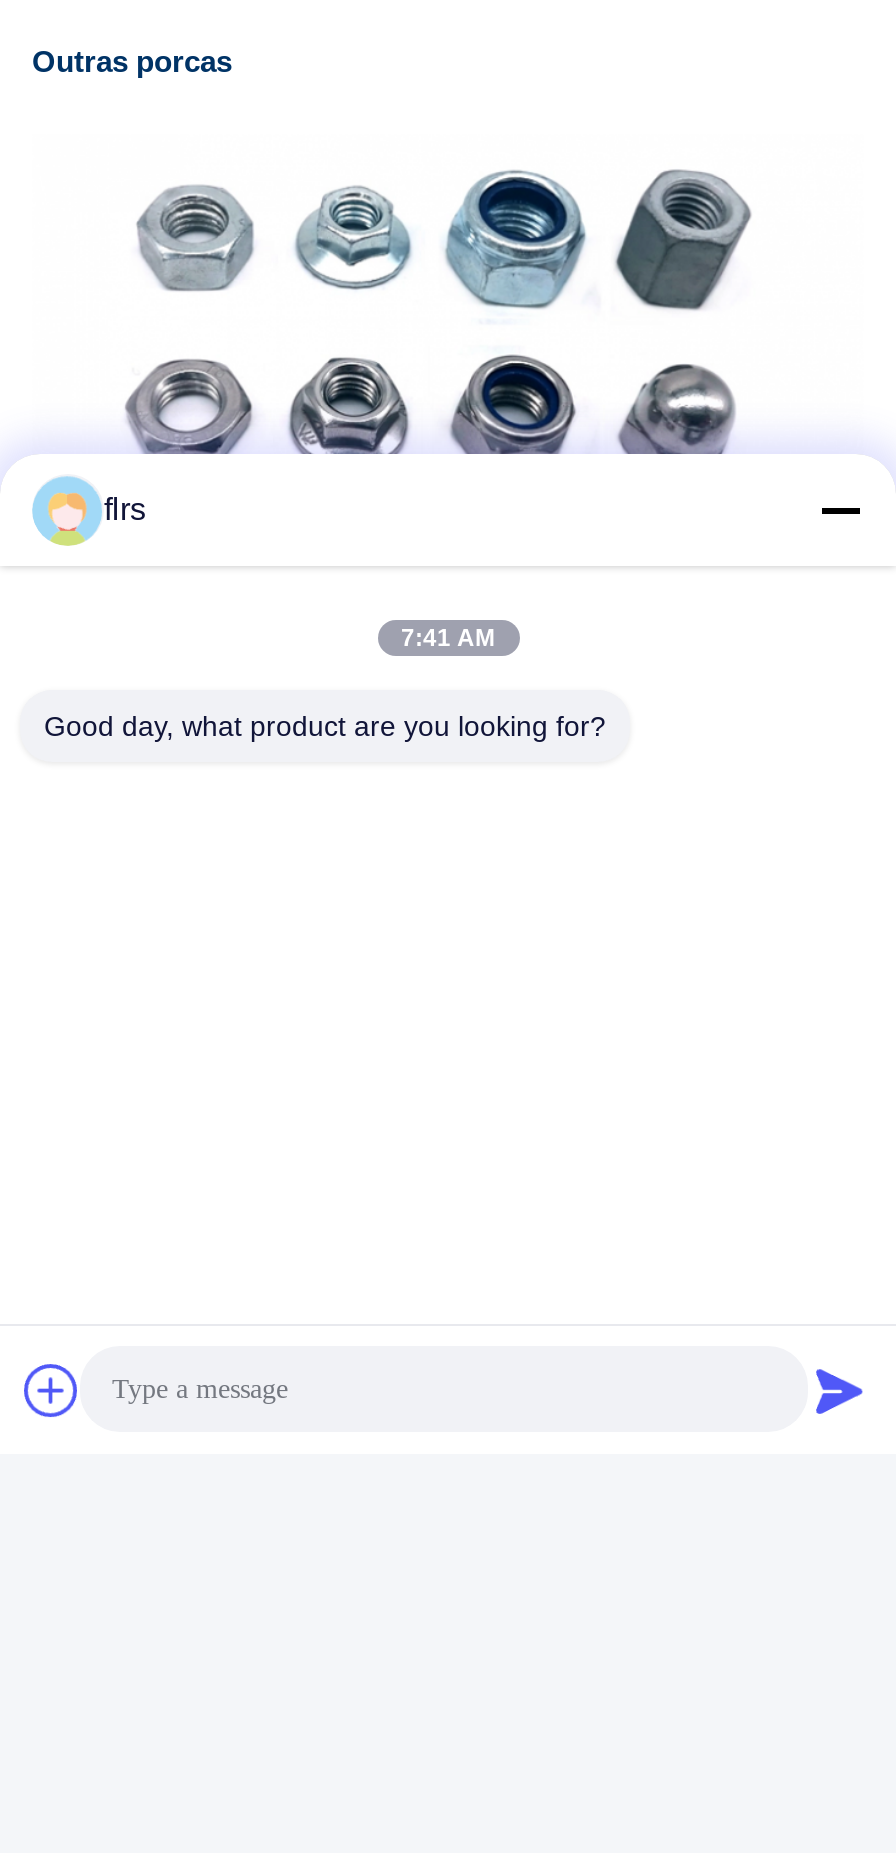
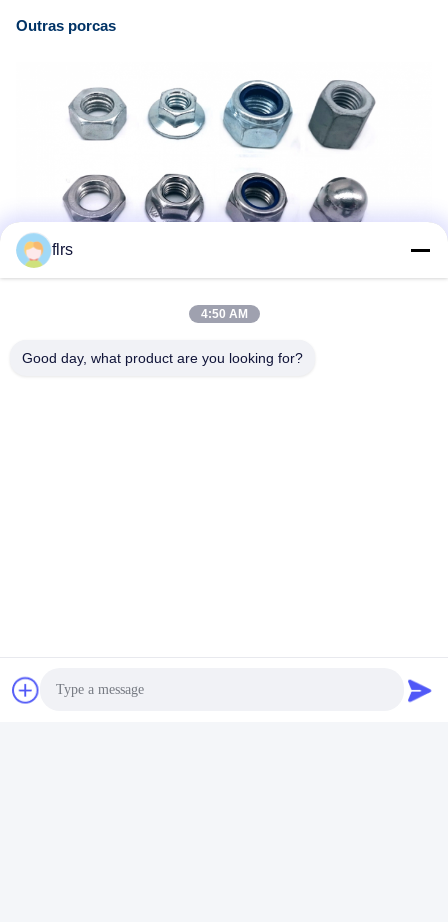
[401,624,495,652] 7:41 AM -> [200,307,247,321] 4:50 AM

